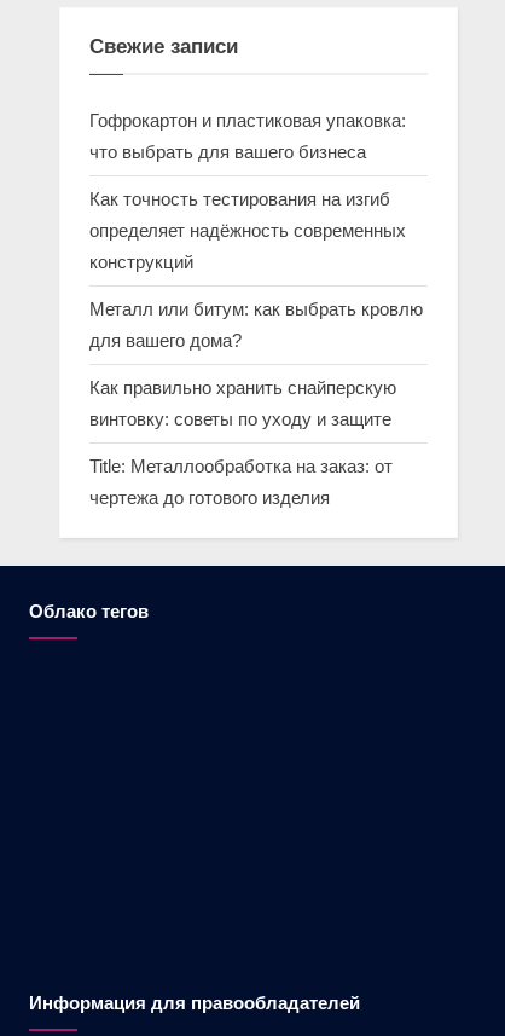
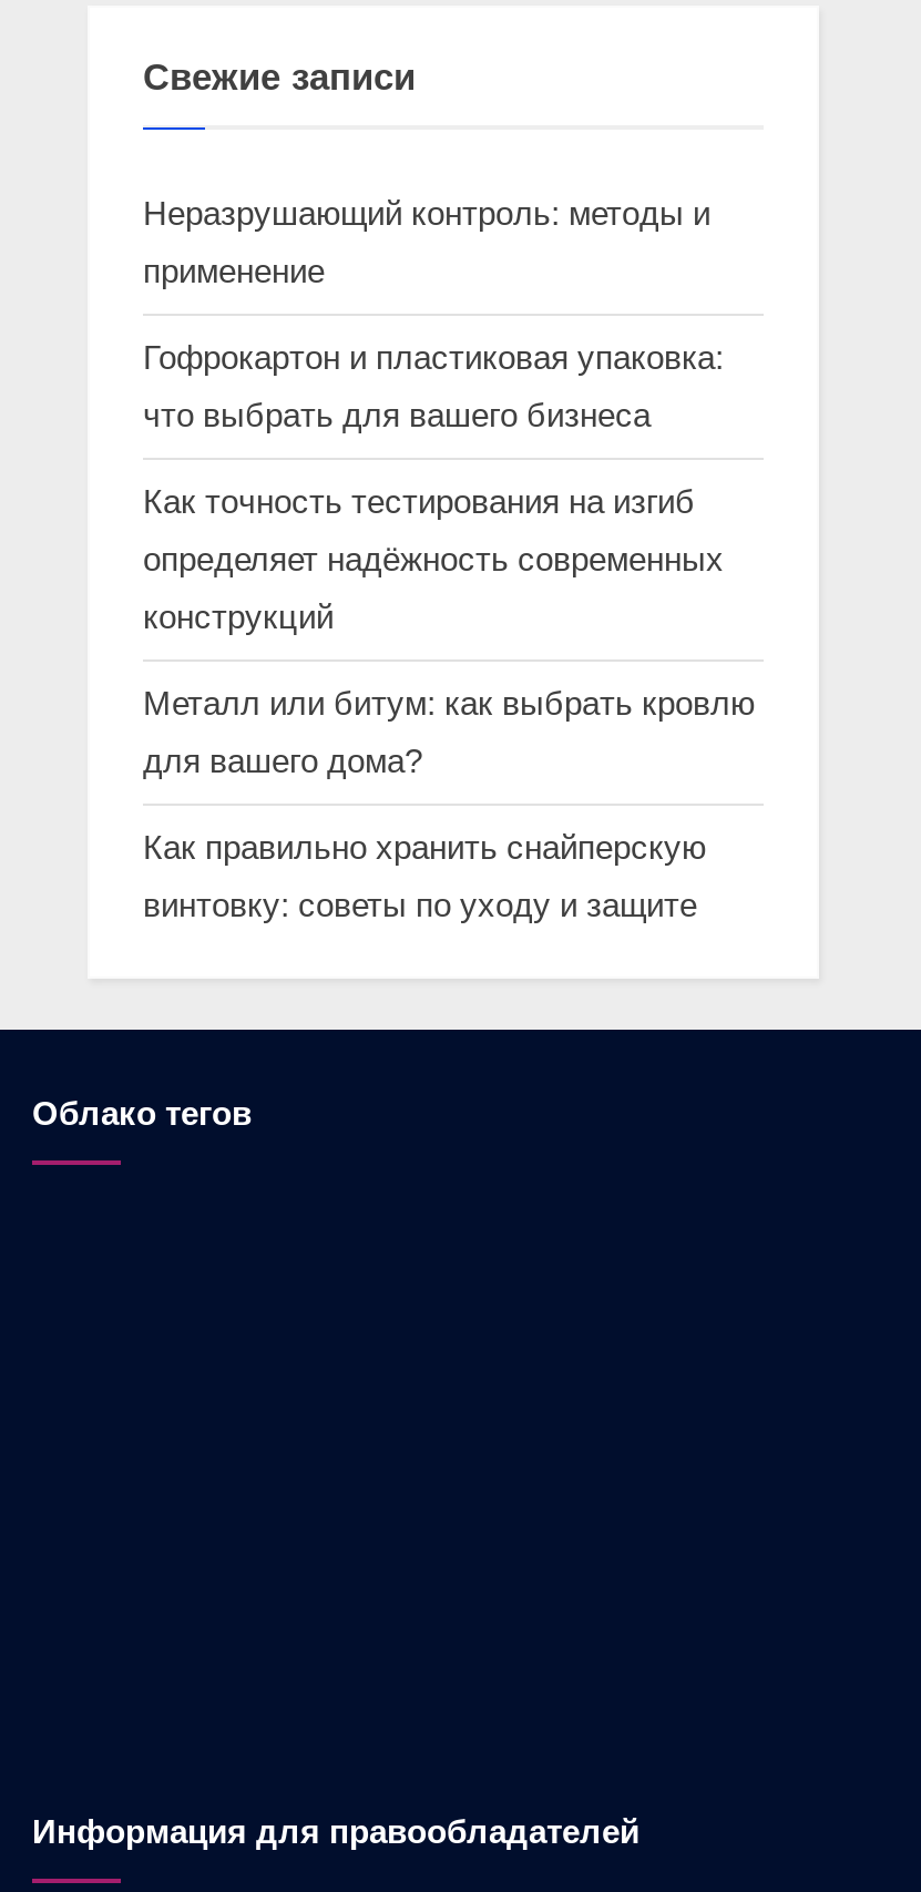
none -> [143,193,710,289] Неразрушающий контроль: методы и | применение
moved [89,110,423,429] -> [143,338,755,924]: Гофрокартон и пластиковая упаковка: | что выбрать для вашего бизнеса | Как точность тестирования на изгиб | ... | Как правильно хранить снайперскую | винтовку: советы по уходу и защите
[89,456,393,508] Title: Металлообработка на заказ: от | чертежа до готового изделия -> none

